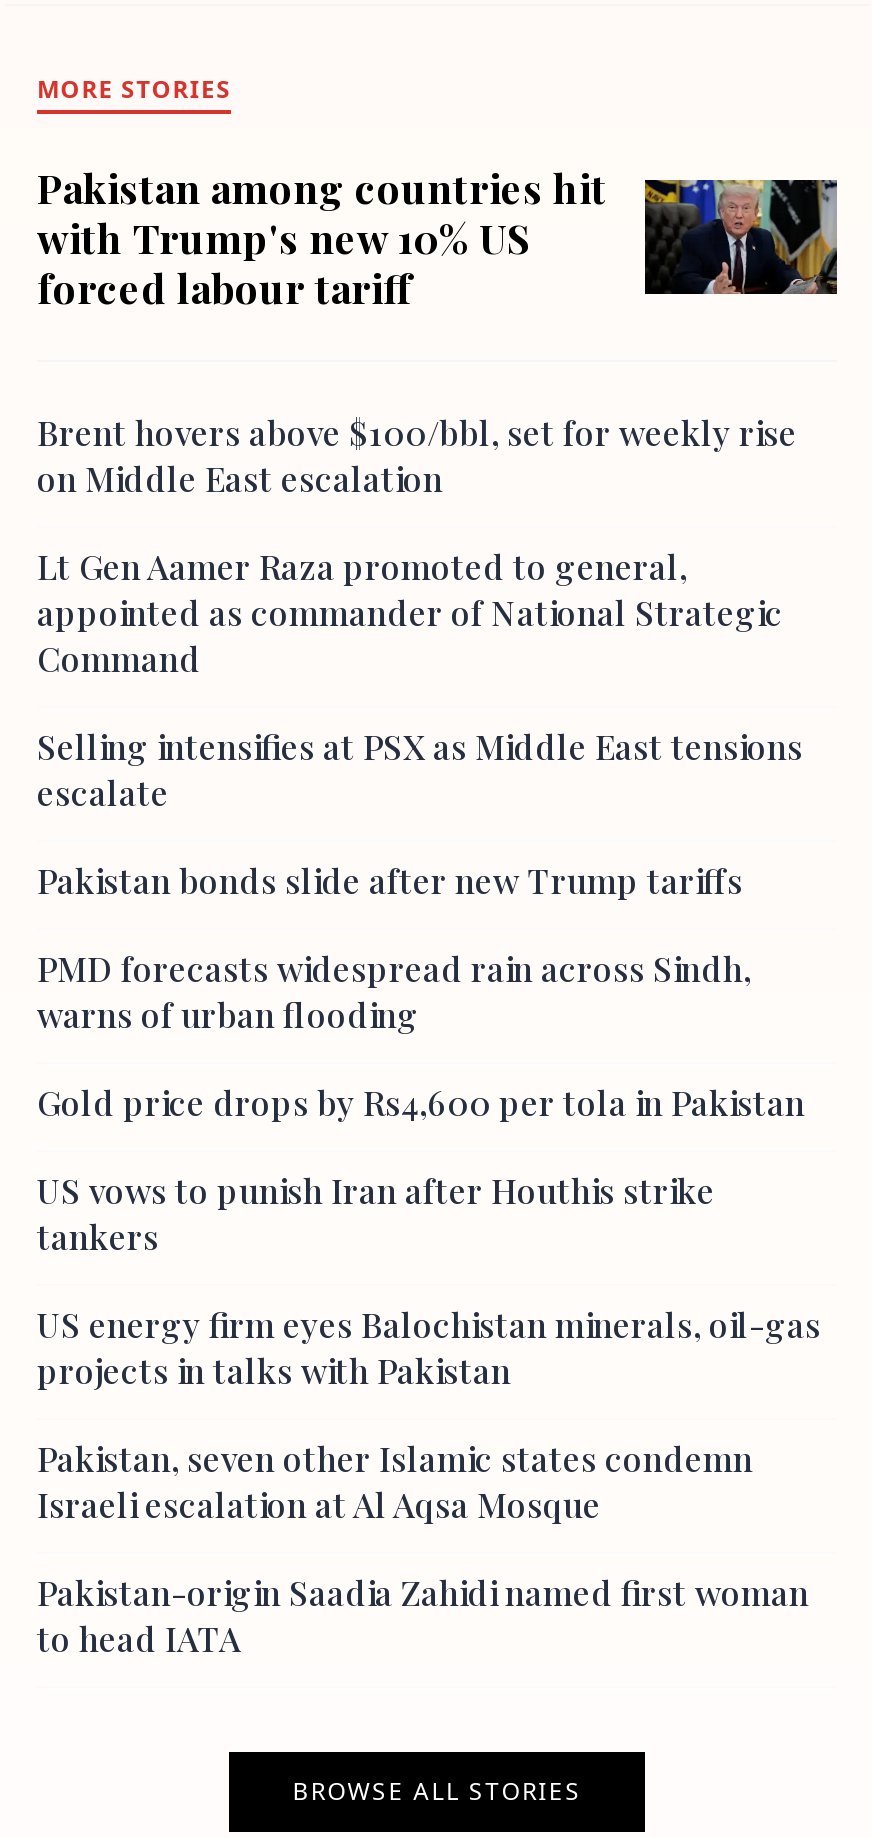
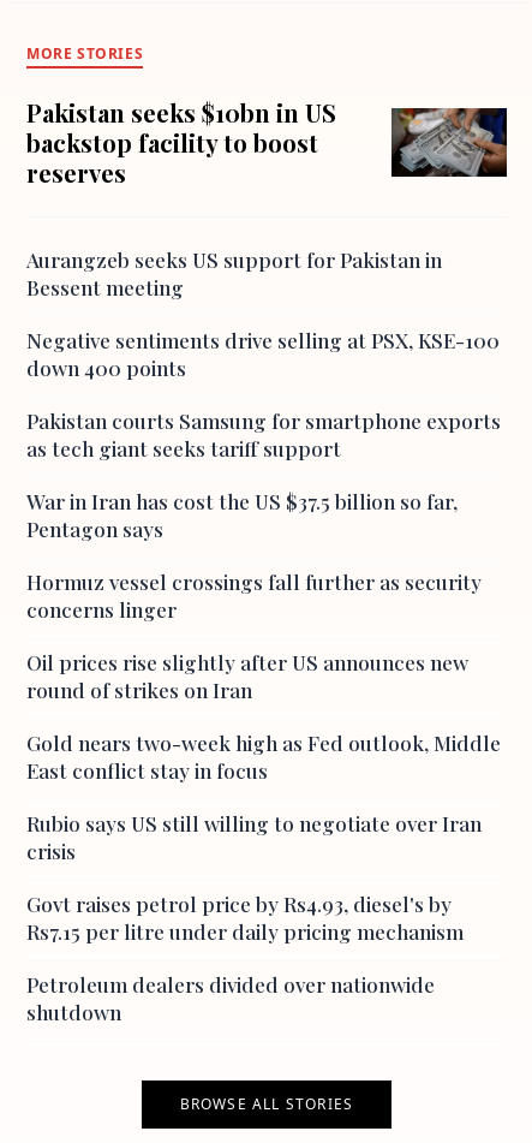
[37,160,607,314] Pakistan among countries hit | with Trump's new 10% US | forced labour tariff -> [26,96,336,189] Pakistan seeks $10bn in US | backstop facility to boost | reserves
[645,178,839,296] [image] -> [391,107,507,178] [image]
[37,410,797,500] Brent hovers above $100/bbl, set for weekly rise | on Middle East escalation -> [26,246,442,300] Aurangzeb seeks US support for Pakistan in | Bessent meeting
[37,544,783,680] Lt Gen Aamer Raza promoted to general, | appointed as commander of National Strategic | Command -> [26,327,500,381] Negative sentiments drive selling at PSX, KSE-100 | down 400 points
[37,724,803,814] Selling intensifies at PSX as Middle East tensions | escalate -> [26,407,501,462] Pakistan courts Samsung for smartphone exports | as tech giant seeks tariff support
[37,858,743,902] Pakistan bonds slide after new Trump tariffs -> [26,488,458,542] War in Iran has cost the US $37.5 billion so far, | Pentagon says
[37,946,751,1036] PMD forecasts widespread rain across Sindh, | warns of urban flooding -> [26,568,482,623] Hormuz vessel crossings fall further as security | concerns linger
[37,1080,805,1124] Gold price drops by Rs4,600 per tola in Pakistan -> [26,649,468,703] Oil prices rise slightly after US announces new | round of strikes on Iran
[37,1168,715,1258] US vows to punish Iran after Houthis strike | tankers -> [26,730,501,784] Gold nears two-week high as Fed outlook, Middle | East conflict stay in focus
[37,1302,821,1392] US energy firm eyes Balochistan minerals, oil-gas | projects in talks with Pakistan -> [26,810,482,864] Rubio says US still willing to negotiate over Iran | crisis
[37,1436,753,1526] Pakistan, seven other Islamic states condemn | Israeli escalation at Al Aqsa Mosque -> [26,891,464,945] Govt raises petrol price by Rs4.93, diesel's by | Rs7.15 per litre under daily pricing mechanism
[37,1570,809,1660] Pakistan-origin Saadia Zahidi named first woman | to head IATA -> [26,971,435,1025] Petroleum dealers divided over nationwide | shutdown

